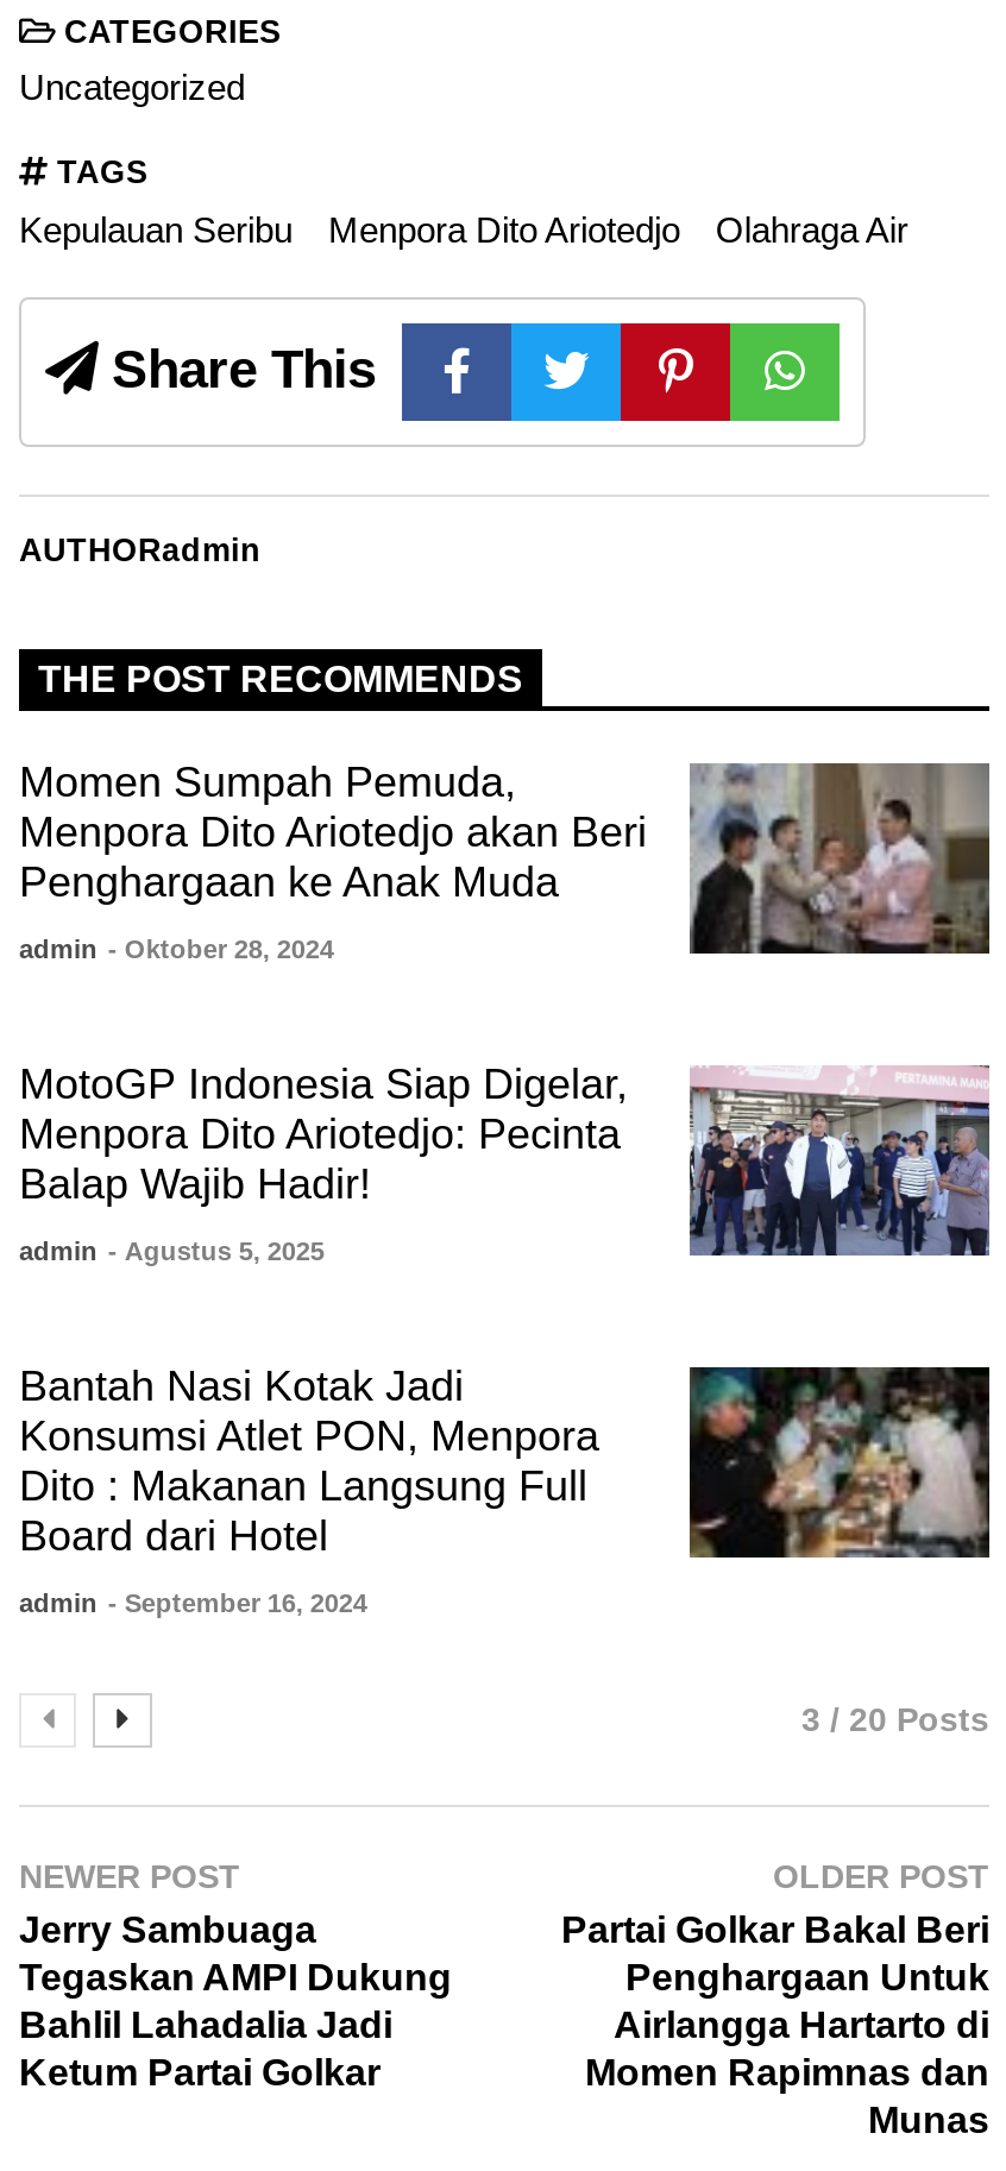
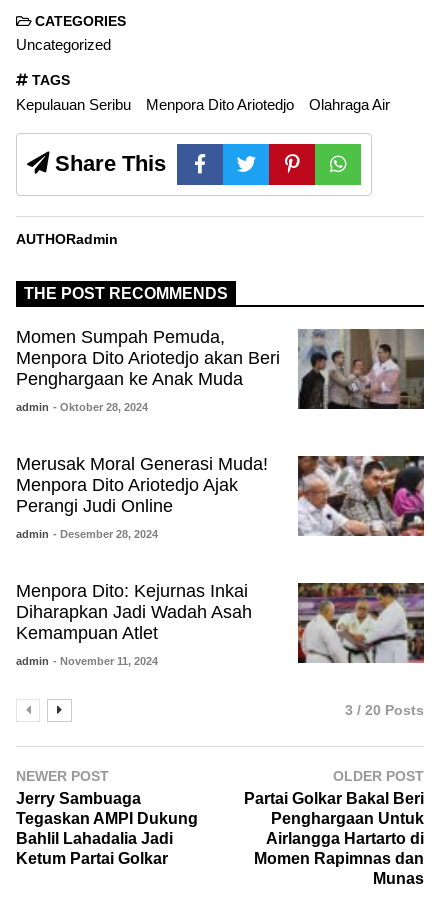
[19,1060,989,1258] [image] | MotoGP Indonesia Siap Digelar, | Menpora Dito Ariotedjo: Pecinta | Balap Wajib Hadir! -> [16,454,425,537] [image] | Merusak Moral Generasi Muda! | Menpora Dito Ariotedjo Ajak | Perangi Judi Online
[19,1236,324,1265] admin - Agustus 5, 2025 -> [16,528,158,540] admin - Desember 28, 2024
[19,1362,599,1560] Bantah Nasi Kotak Jadi | Konsumsi Atlet PON, Menpora | Dito : Makanan Langsung Full | Board dari Hotel -> [16,581,252,643] Menpora Dito: Kejurnas Inkai | Diharapkan Jadi Wadah Asah | Kemampuan Atlet
[687,1365,992,1560] [image] -> [297,582,425,664] [image]
[19,1588,367,1617] admin - September 16, 2024 -> [16,655,158,667] admin - November 11, 2024

